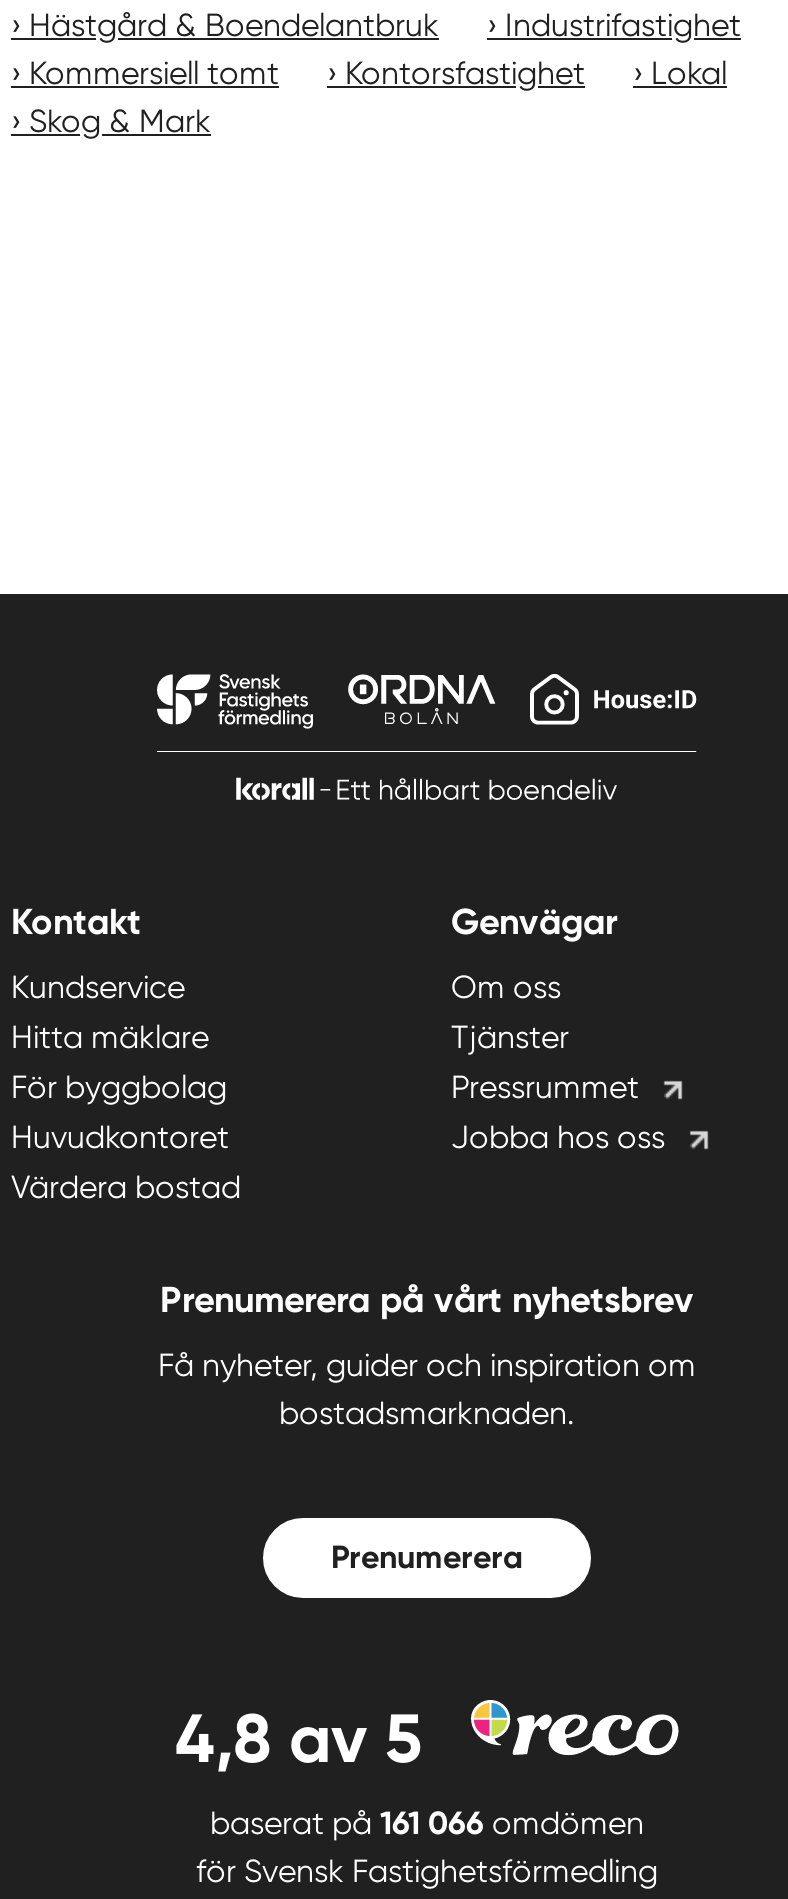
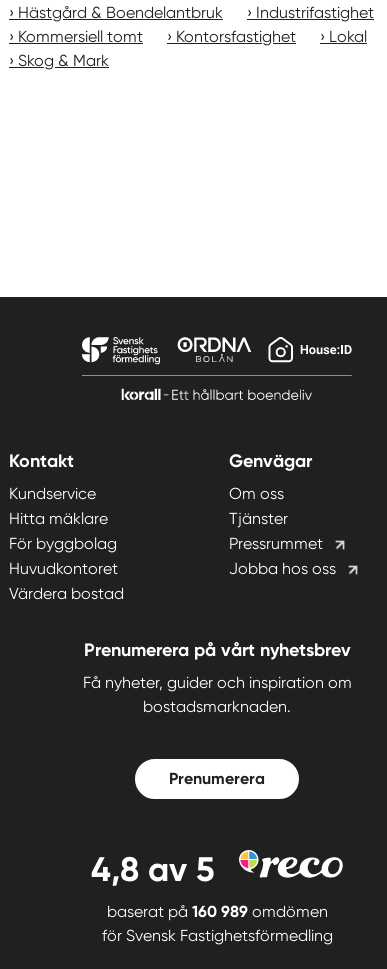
[210,1804,644,1842] baserat på 161 066 omdömen -> [106,902,327,921] baserat på 160 989 omdömen

